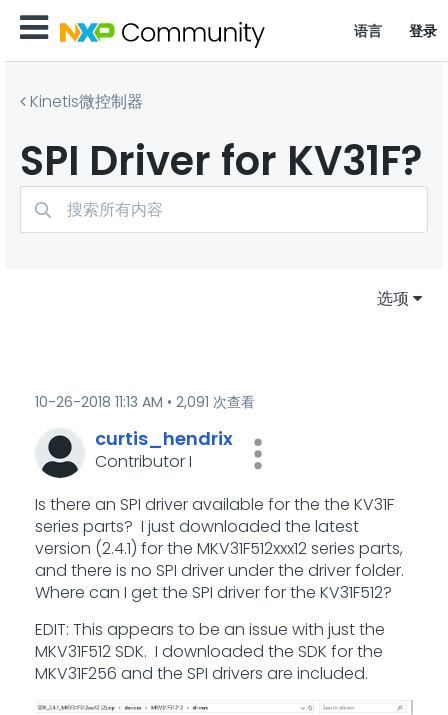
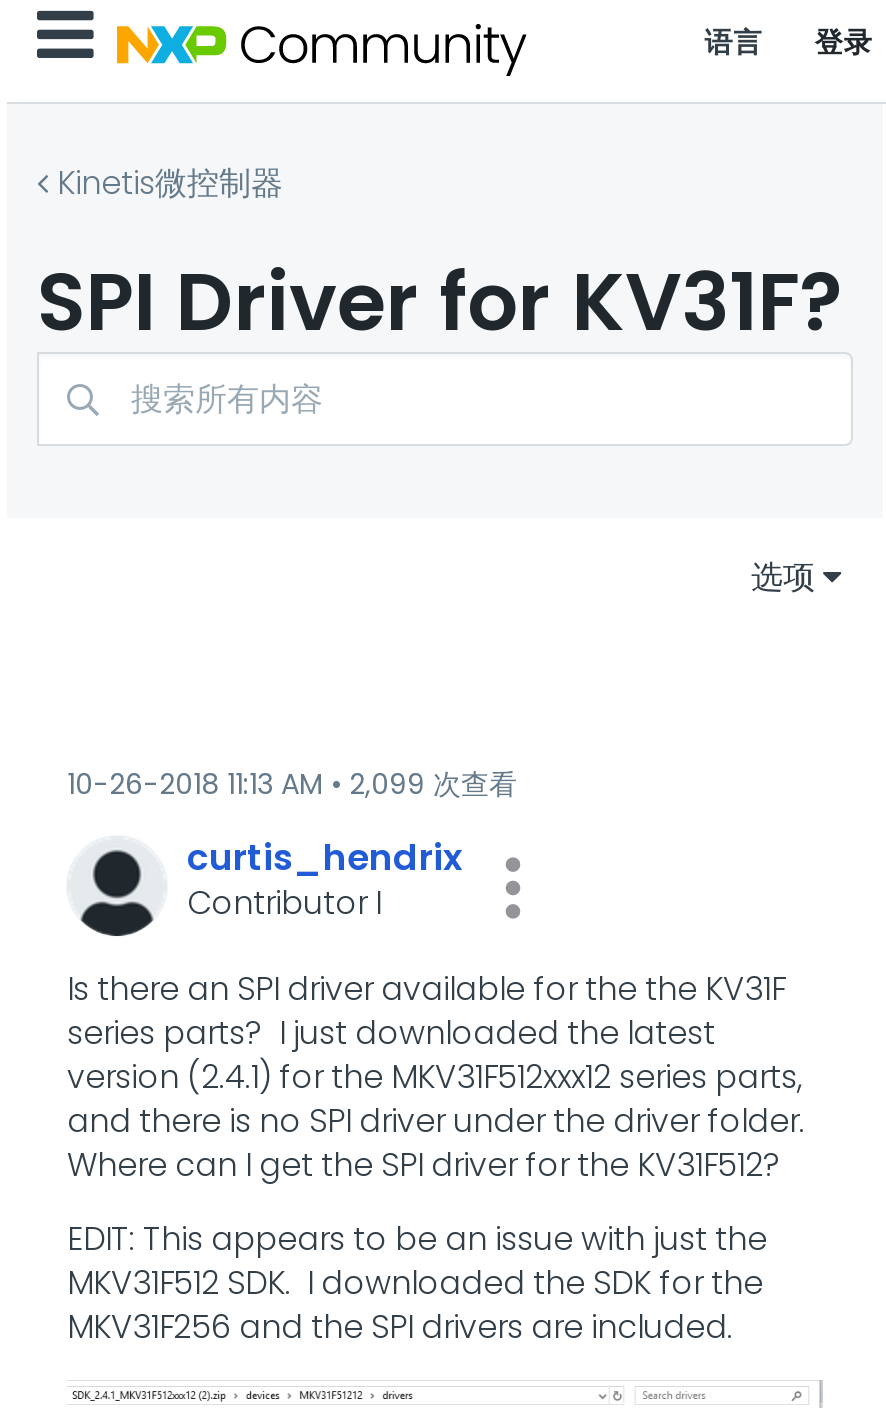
[35,392,255,412] 10-26-2018 11:13 AM 2,091 次查看 -> [67,764,517,804] 10-26-2018 11:13 AM 2,099 次查看

